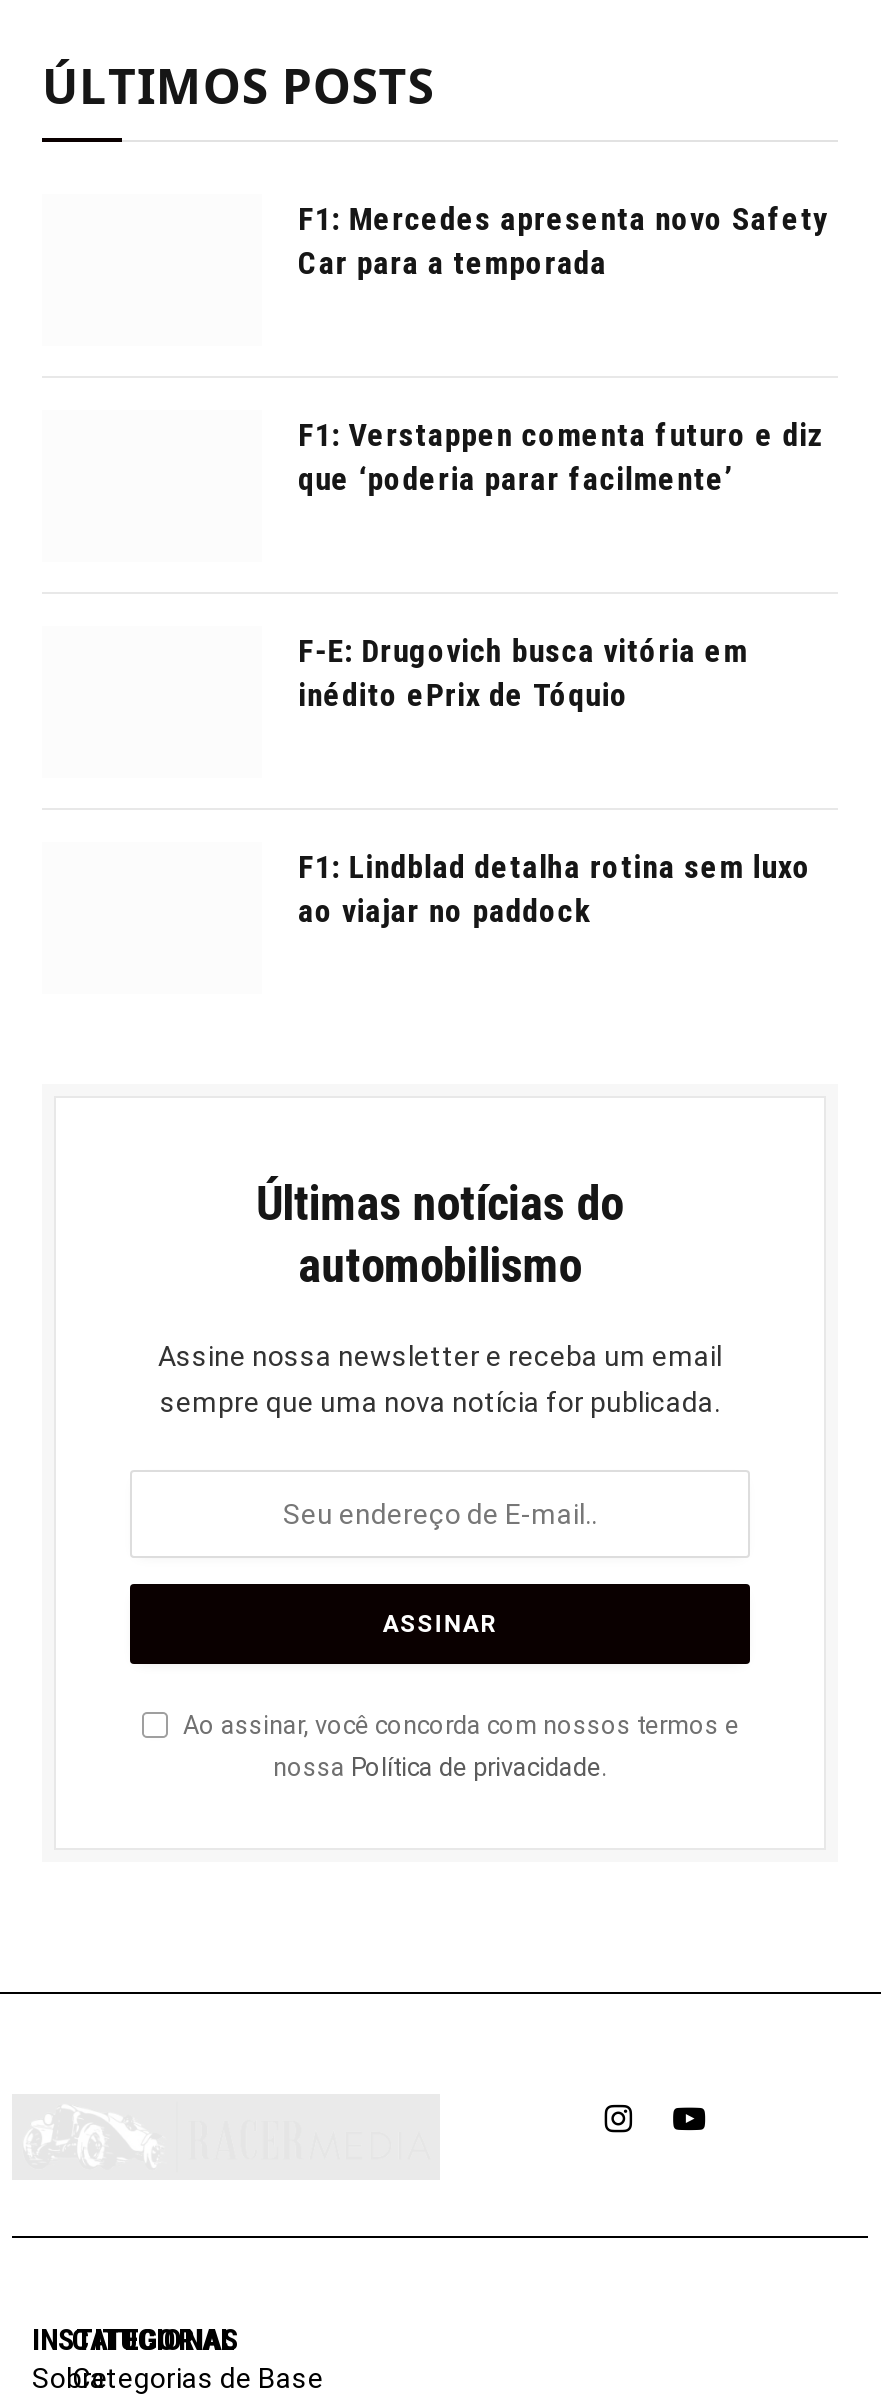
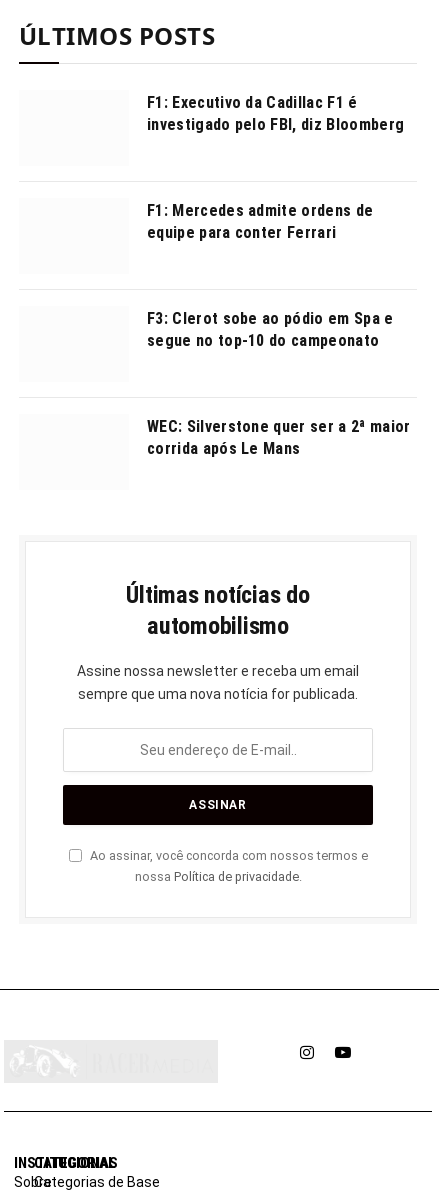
[298,200,828,282] F1: Mercedes apresenta novo Safety | Car para a temporada -> [147,93,404,134] F1: Executivo da Cadillac F1 é | investigado pelo FBI, diz Bloomberg
[298,416,824,498] F1: Verstappen comenta futuro e diz | que ‘poderia parar facilmente’ -> [147,201,373,242] F1: Mercedes admite ordens de | equipe para conter Ferrari
[298,632,748,714] F-E: Drugovich busca vitória em | inédito ePrix de Tóquio -> [147,309,394,350] F3: Clerot sobe ao pódio em Spa e | segue no top-10 do campeonato
[298,848,811,930] F1: Lindblad detalha rotina sem luxo | ao viajar no paddock -> [147,417,410,458] WEC: Silverstone quer ser a 2ª maior | corrida após Le Mans

